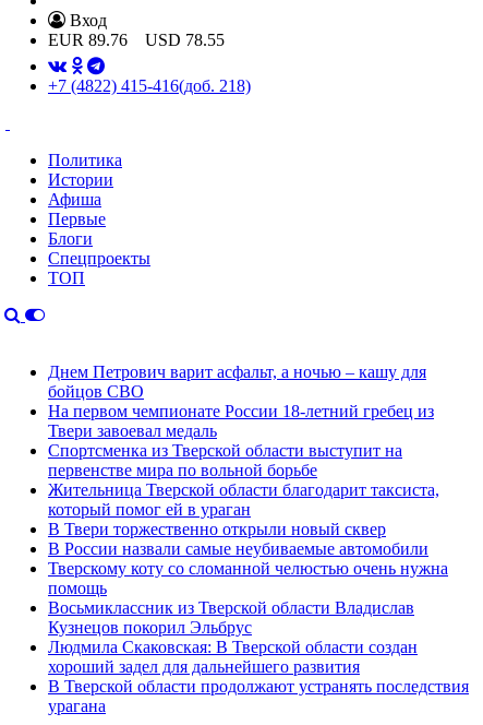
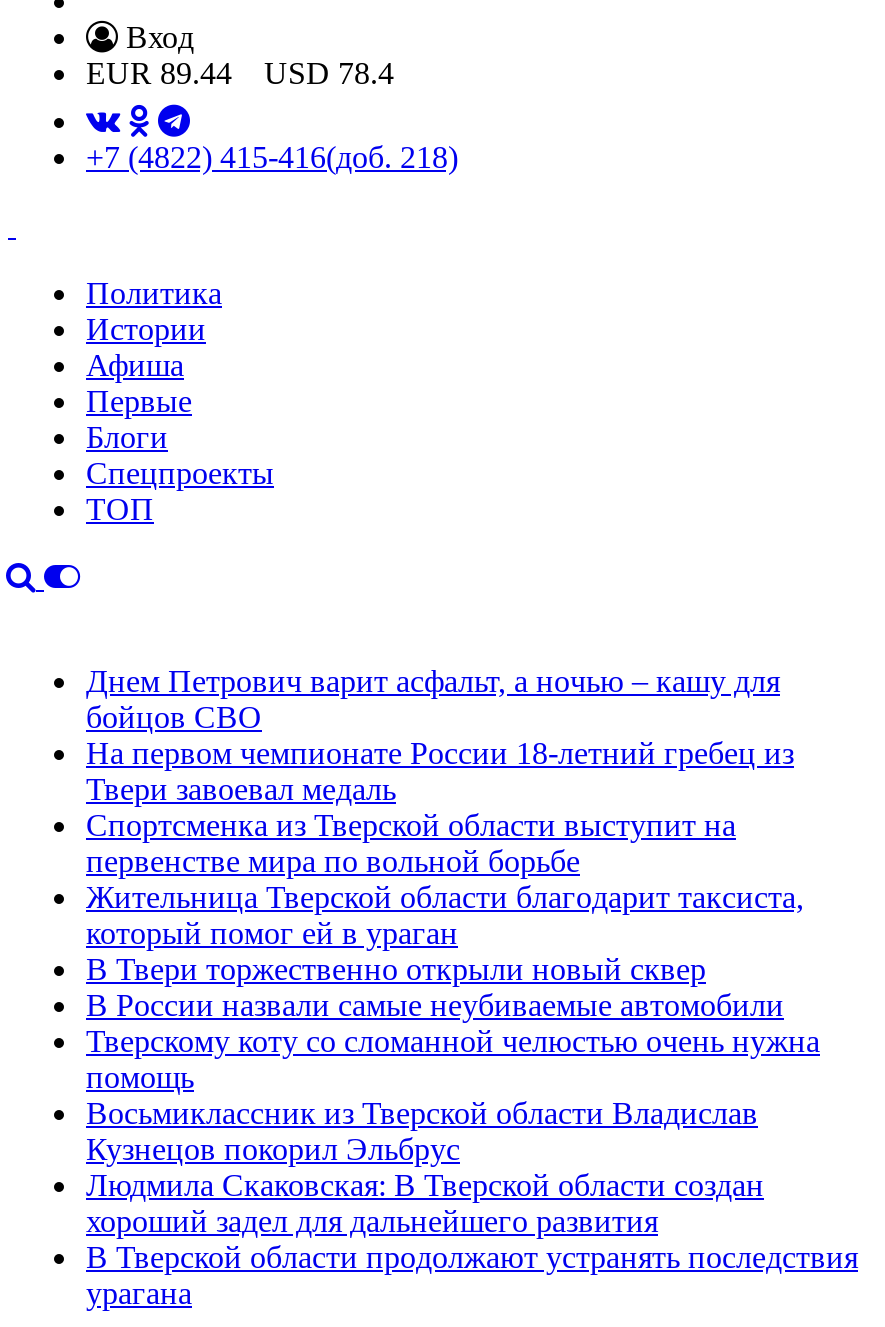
[48,31,225,49] EUR 89.76 USD 78.55 -> [86,56,394,90] EUR 89.44 USD 78.4

